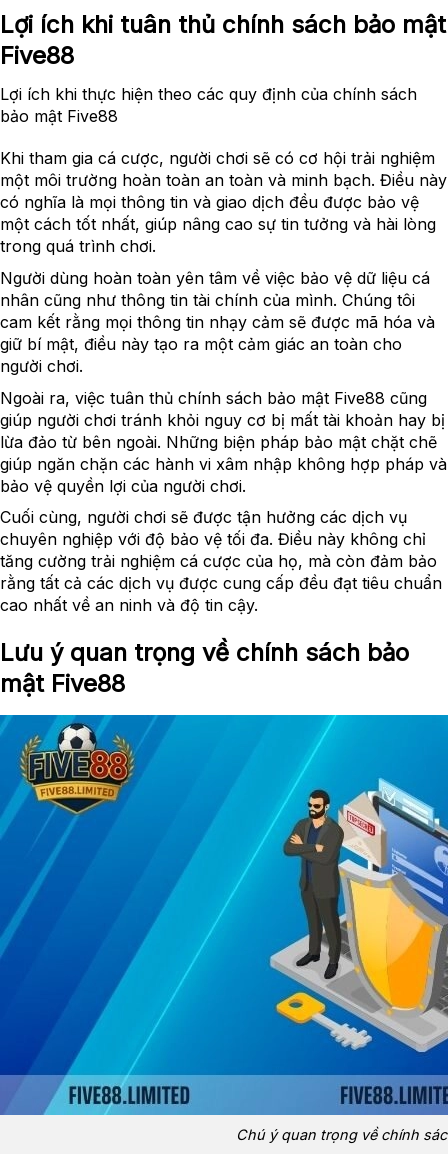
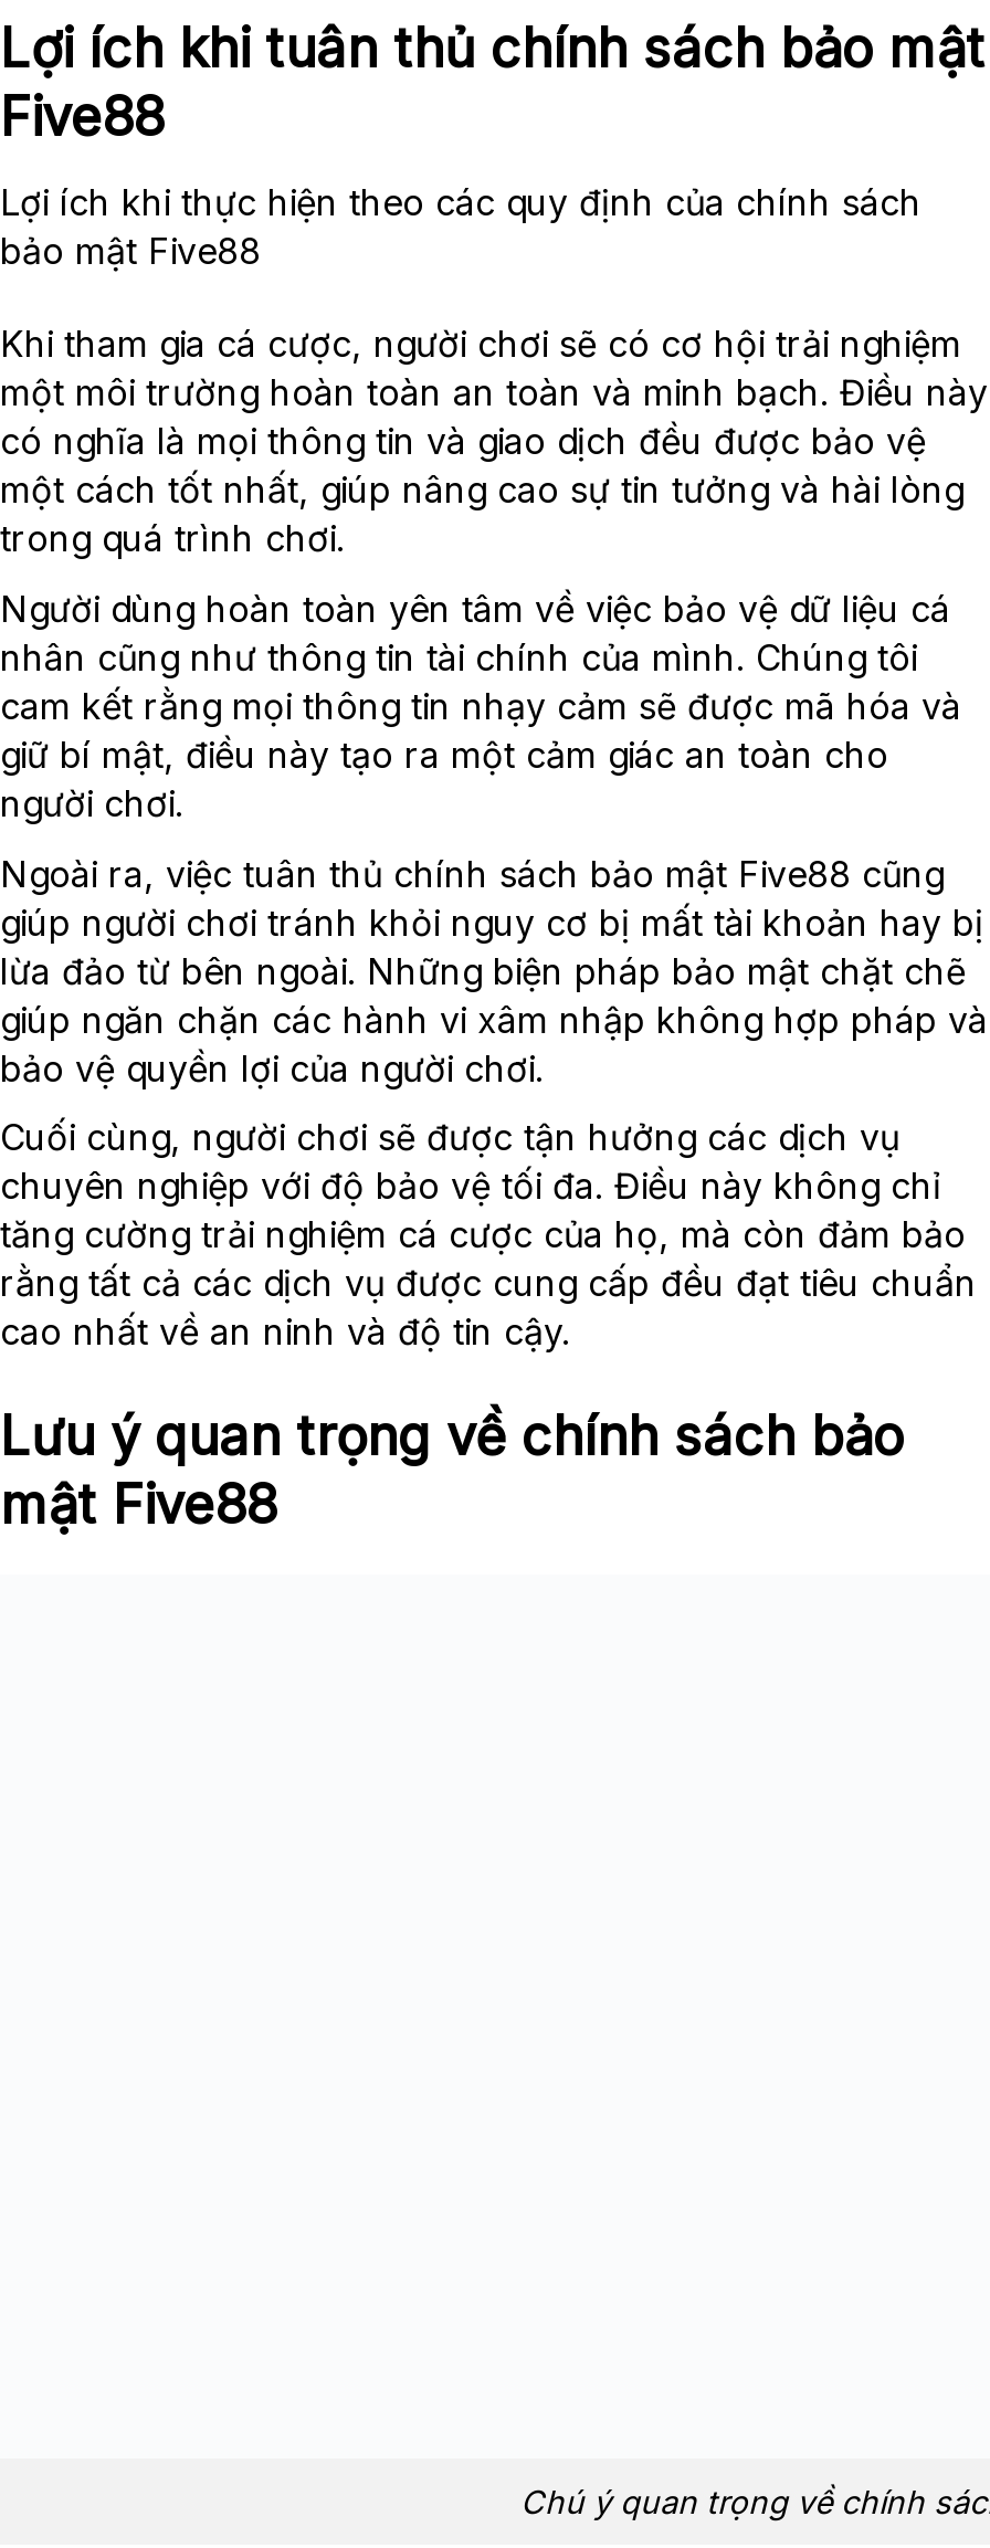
[3,714,445,1116] [image] -> none

